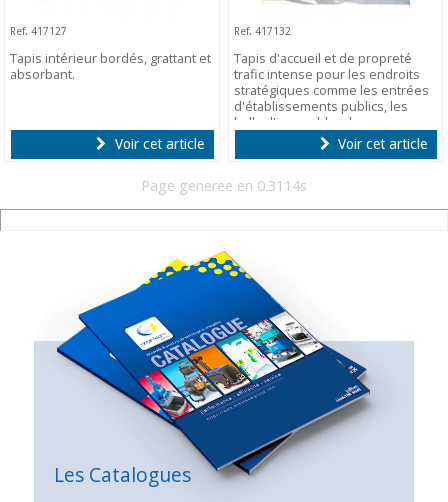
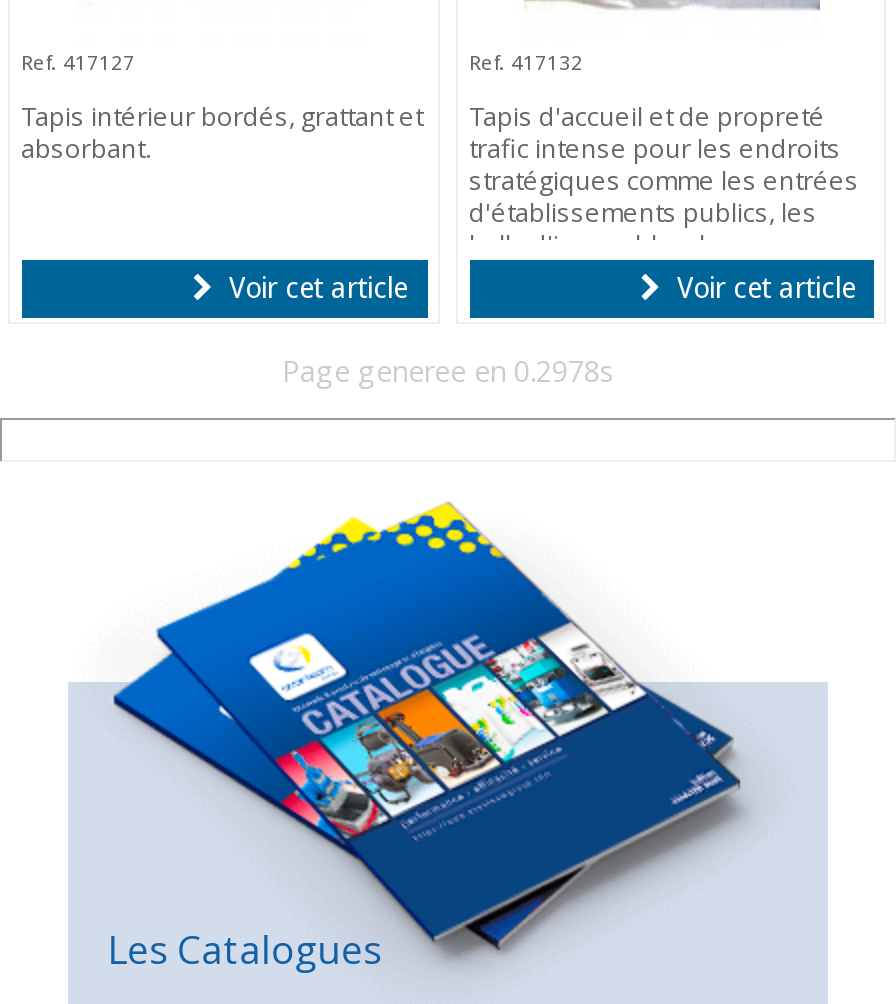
[141,175,307,194] Page generee en 0.3114s -> [282,351,614,389] Page generee en 0.2978s

